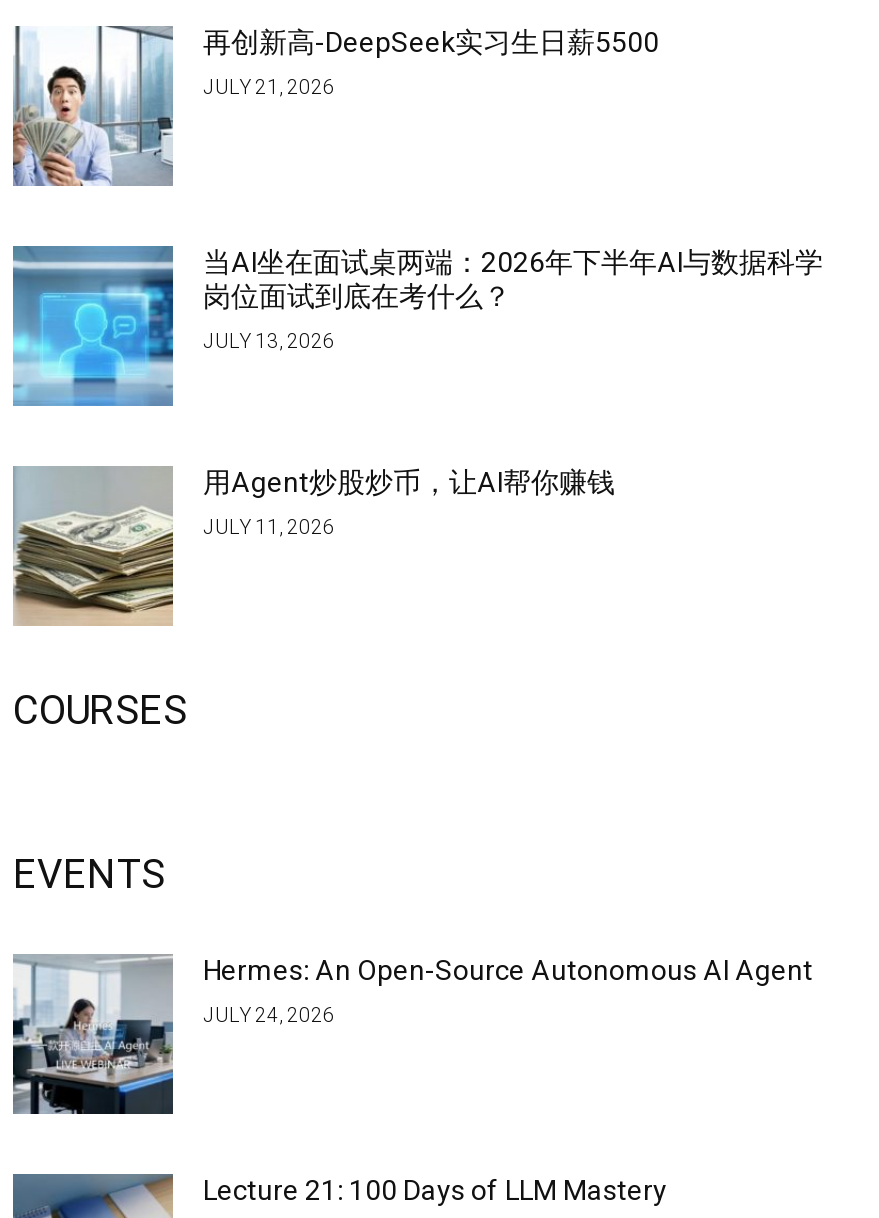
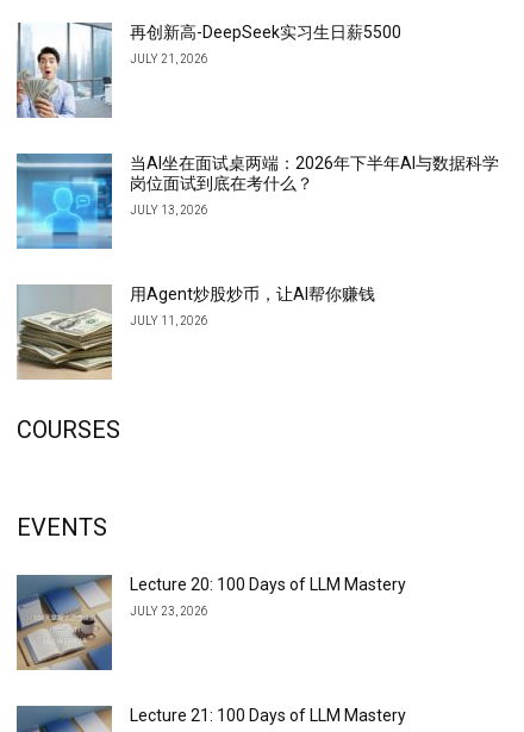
[11,954,813,1116] [image] | Hermes: An Open-Source Autonomous AI Agent -> [15,575,406,671] [image] | Lecture 20: 100 Days of LLM Mastery
[203,1005,335,1027] JULY 24, 2026 -> [130,605,208,618] JULY 23, 2026

